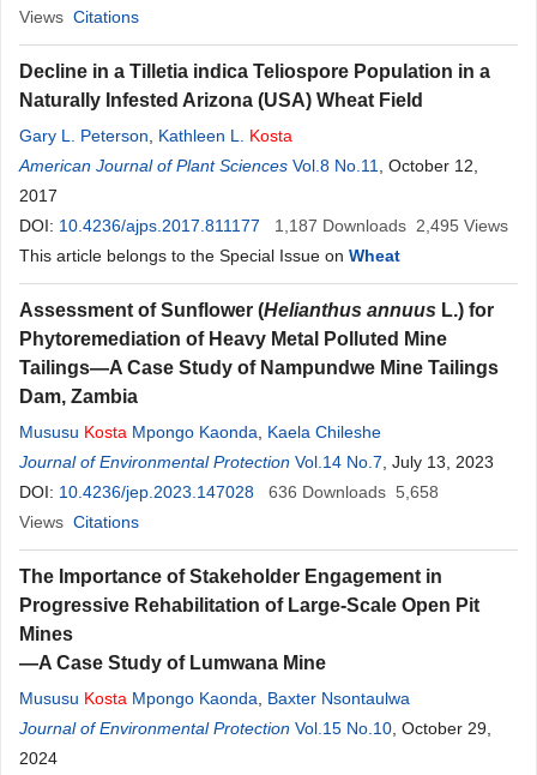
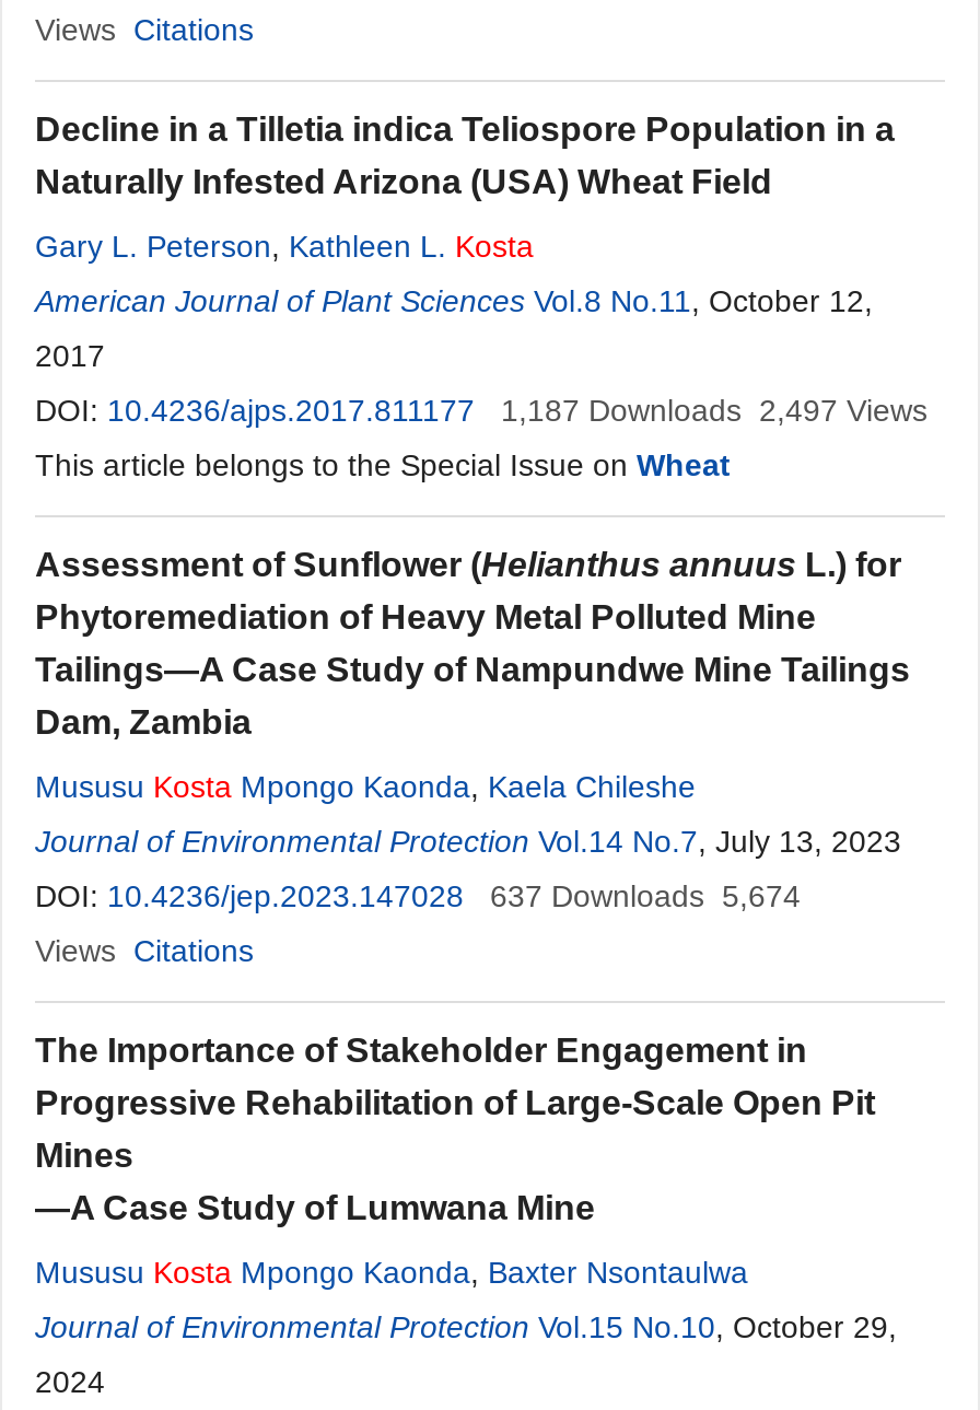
[274,216,508,235] 1,187 Downloads 2,495 Views -> [501,393,927,428] 1,187 Downloads 2,497 Views
[19,482,439,501] DOI: 10.4236/jep.2023.147028 636 Downloads 5,658 -> [35,878,801,913] DOI: 10.4236/jep.2023.147028 637 Downloads 5,674

